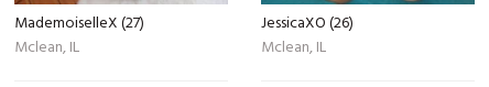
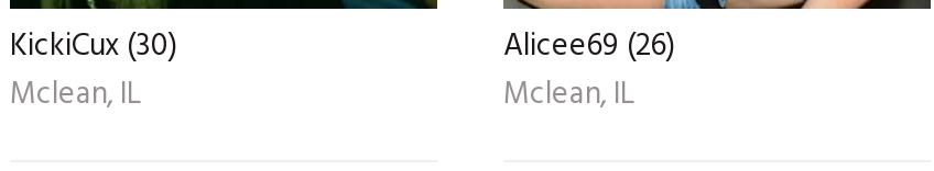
[14,10,144,36] MademoiselleX (27) -> [10,21,177,71] KickiCux (30)
[261,10,354,36] JessicaXO (26) -> [503,21,675,71] Alicee69 (26)

